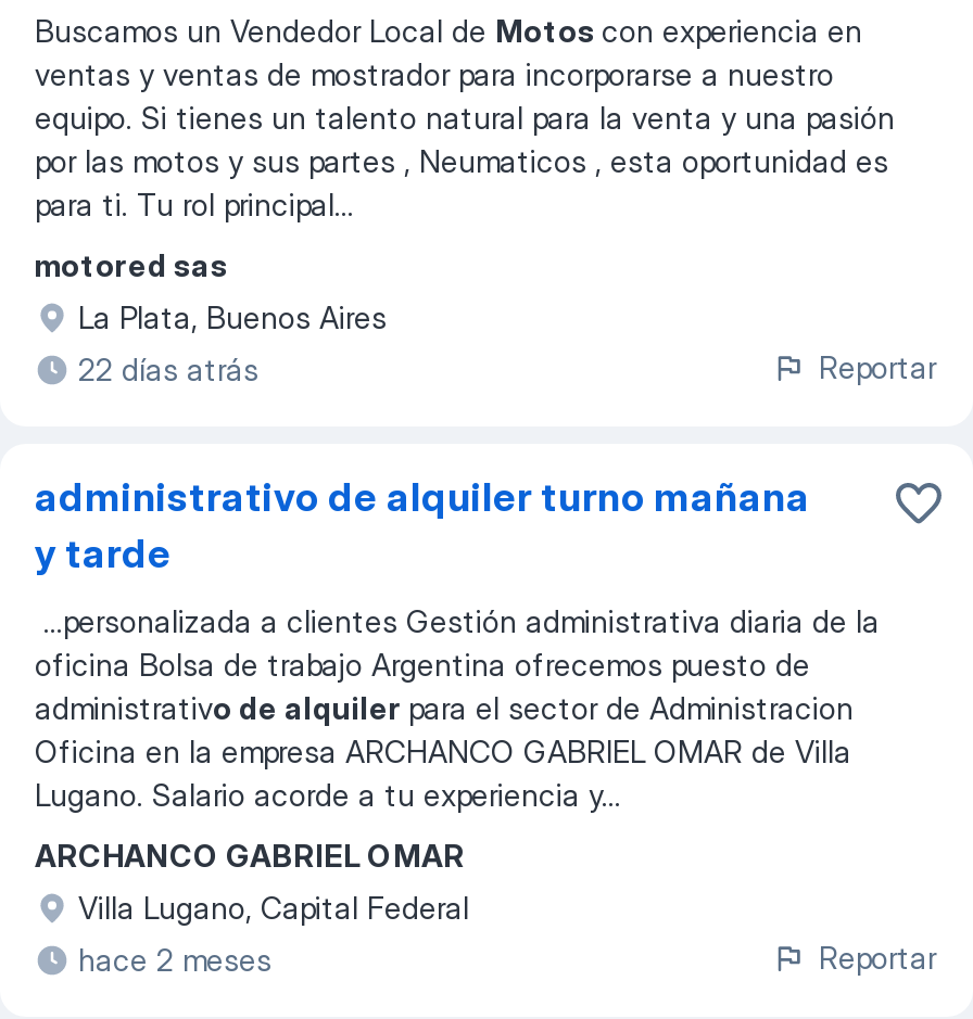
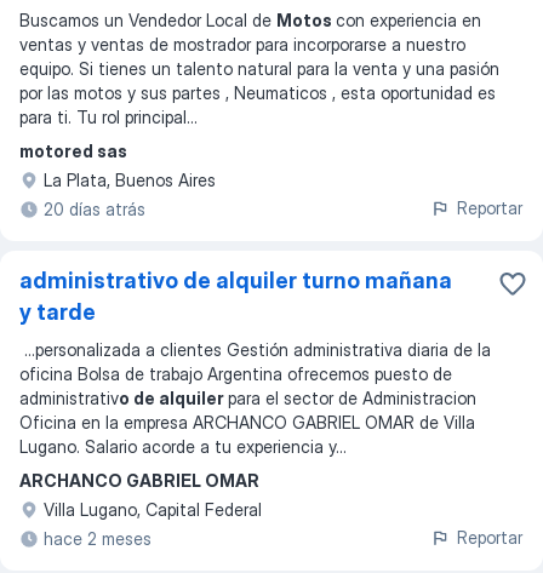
[78,351,258,387] 22 días atrás -> [44,199,145,219] 20 días atrás

